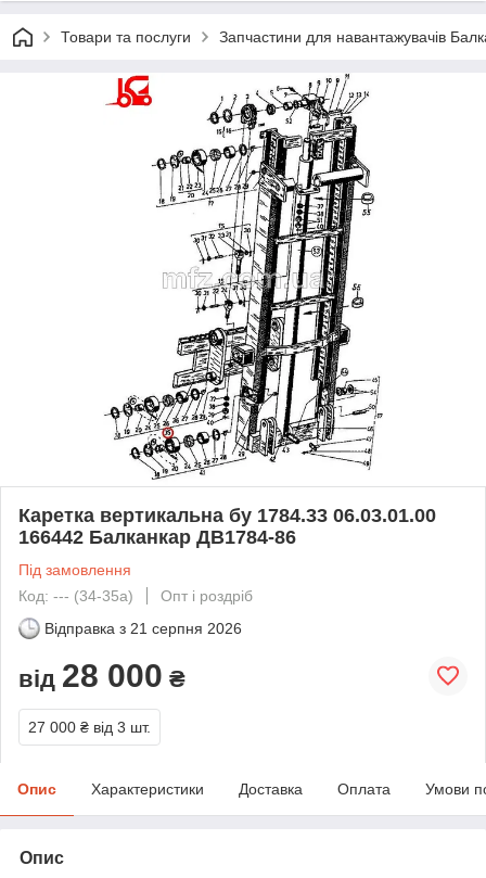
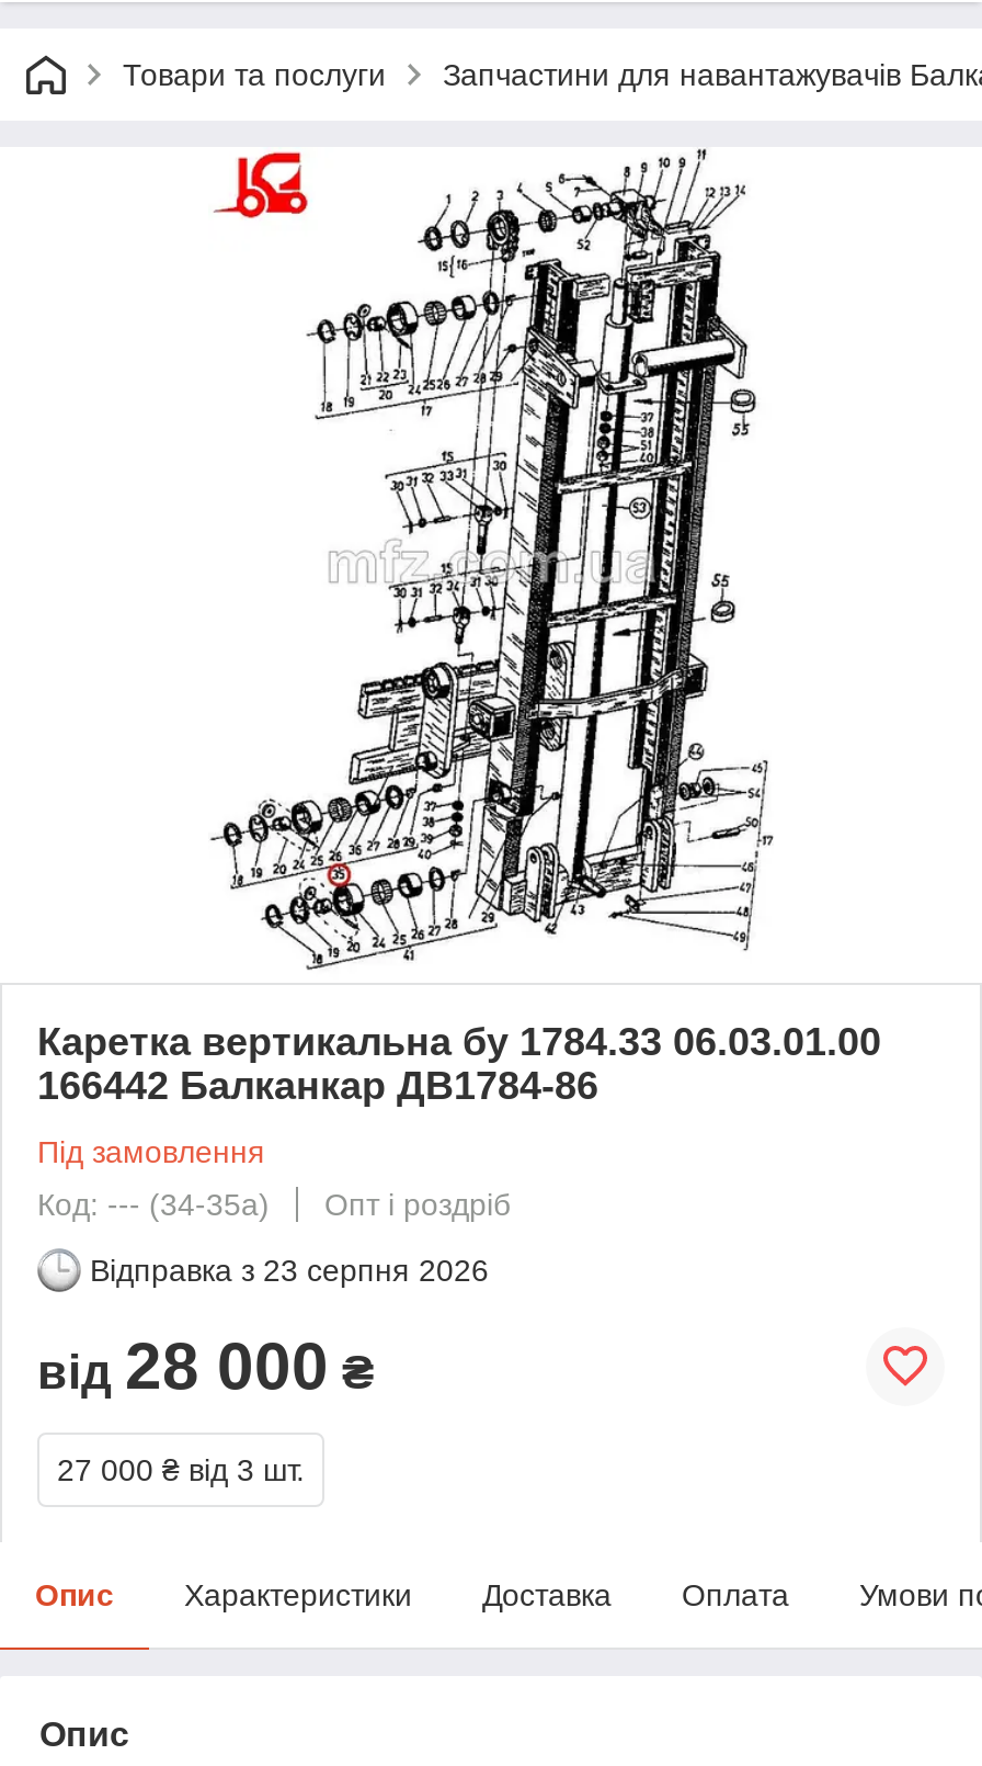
[44,619,242,637] Відправка з 21 серпня 2026 -> [90,1252,489,1287] Відправка з 23 серпня 2026

